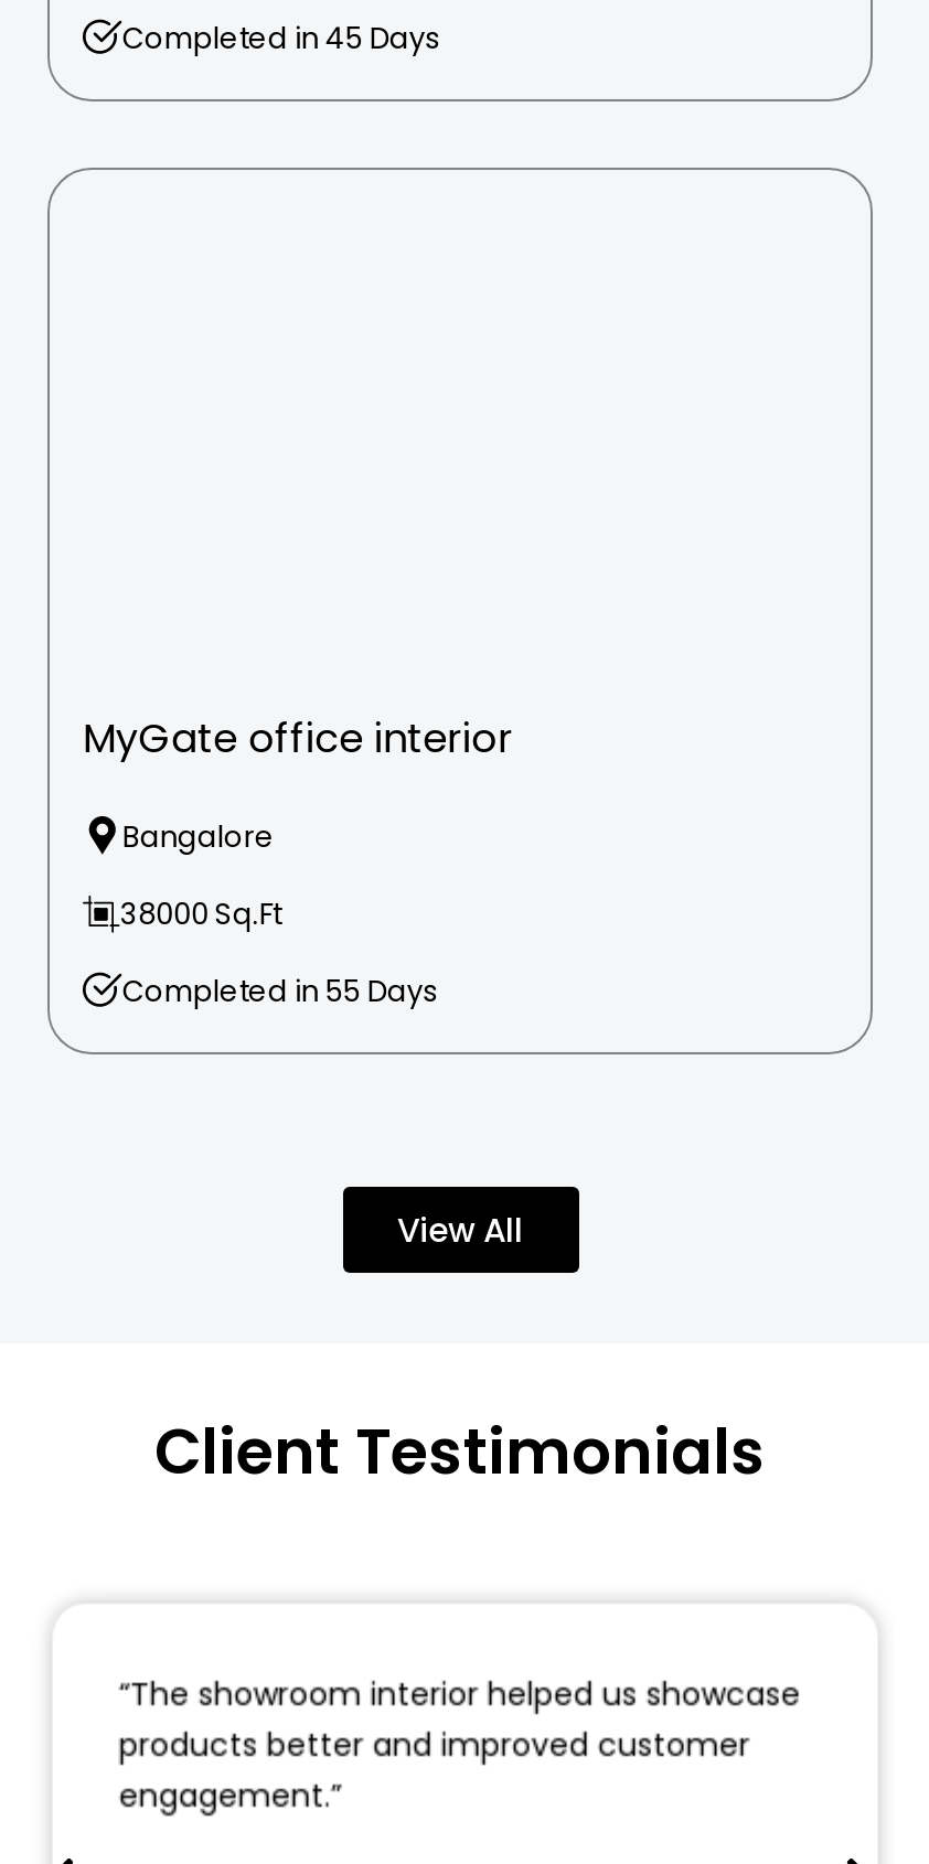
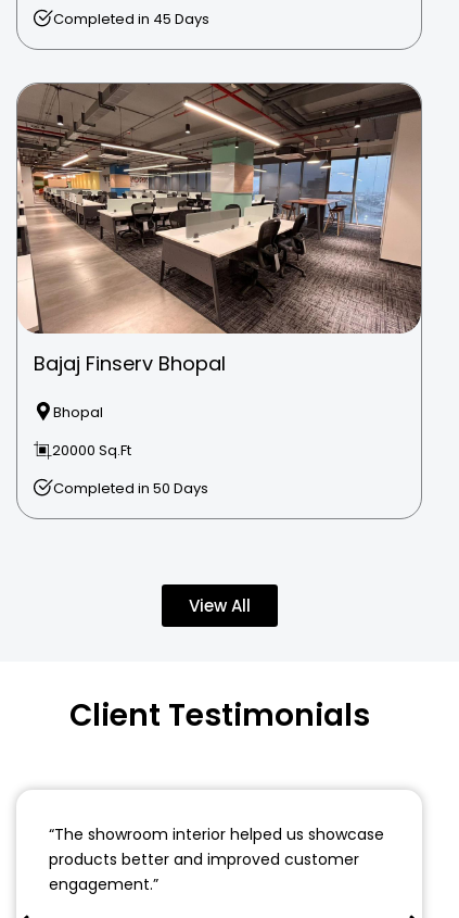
none -> [16,83,422,335] [image]
[83,710,513,765] MyGate office interior -> [34,350,226,377] Bajaj Finserv Bhopal
[122,816,275,858] Bangalore -> [53,402,103,423] Bhopal
[120,893,281,935] 38000 Sq.Ft -> [52,440,131,461] 20000 Sq.Ft
[122,971,438,1013] Completed in 55 Days -> [53,478,208,499] Completed in 50 Days

